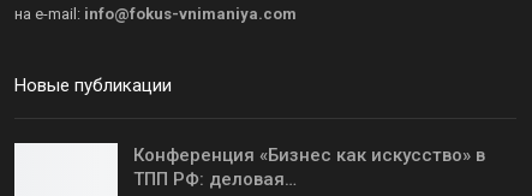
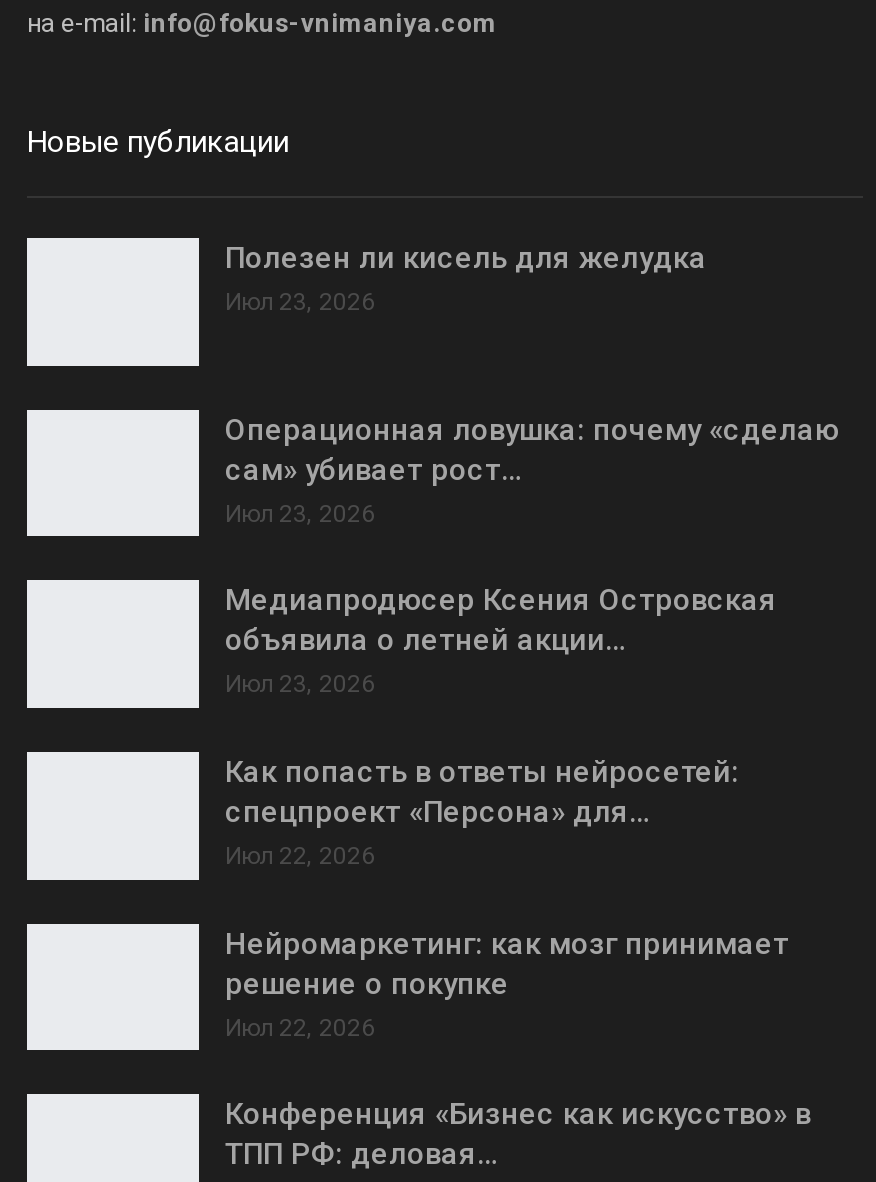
none -> [225,240,707,316] Полезен ли кисель для желудка | Июл 23, 2026
none -> [225,412,839,1041] Операционная ловушка: почему «сделаю | сам» убивает рост… | Июл 23, 2026 | Медиапродюсер Ксения Островская | объявила о летней акции… | Июл 23, 2026 | Как попасть в ответы нейросетей: | спецпроект «Персона» для… | Июл 22, 2026 | Нейромаркетинг: как мозг принимает | решение о покупке | Июл 22, 2026

